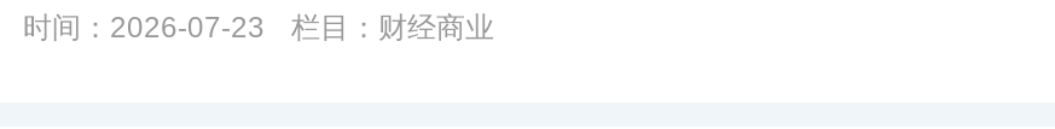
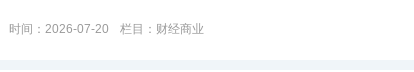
[23,10,494,43] 时间：2026-07-23 栏目：财经商业 -> [9,21,204,35] 时间：2026-07-20 栏目：财经商业

